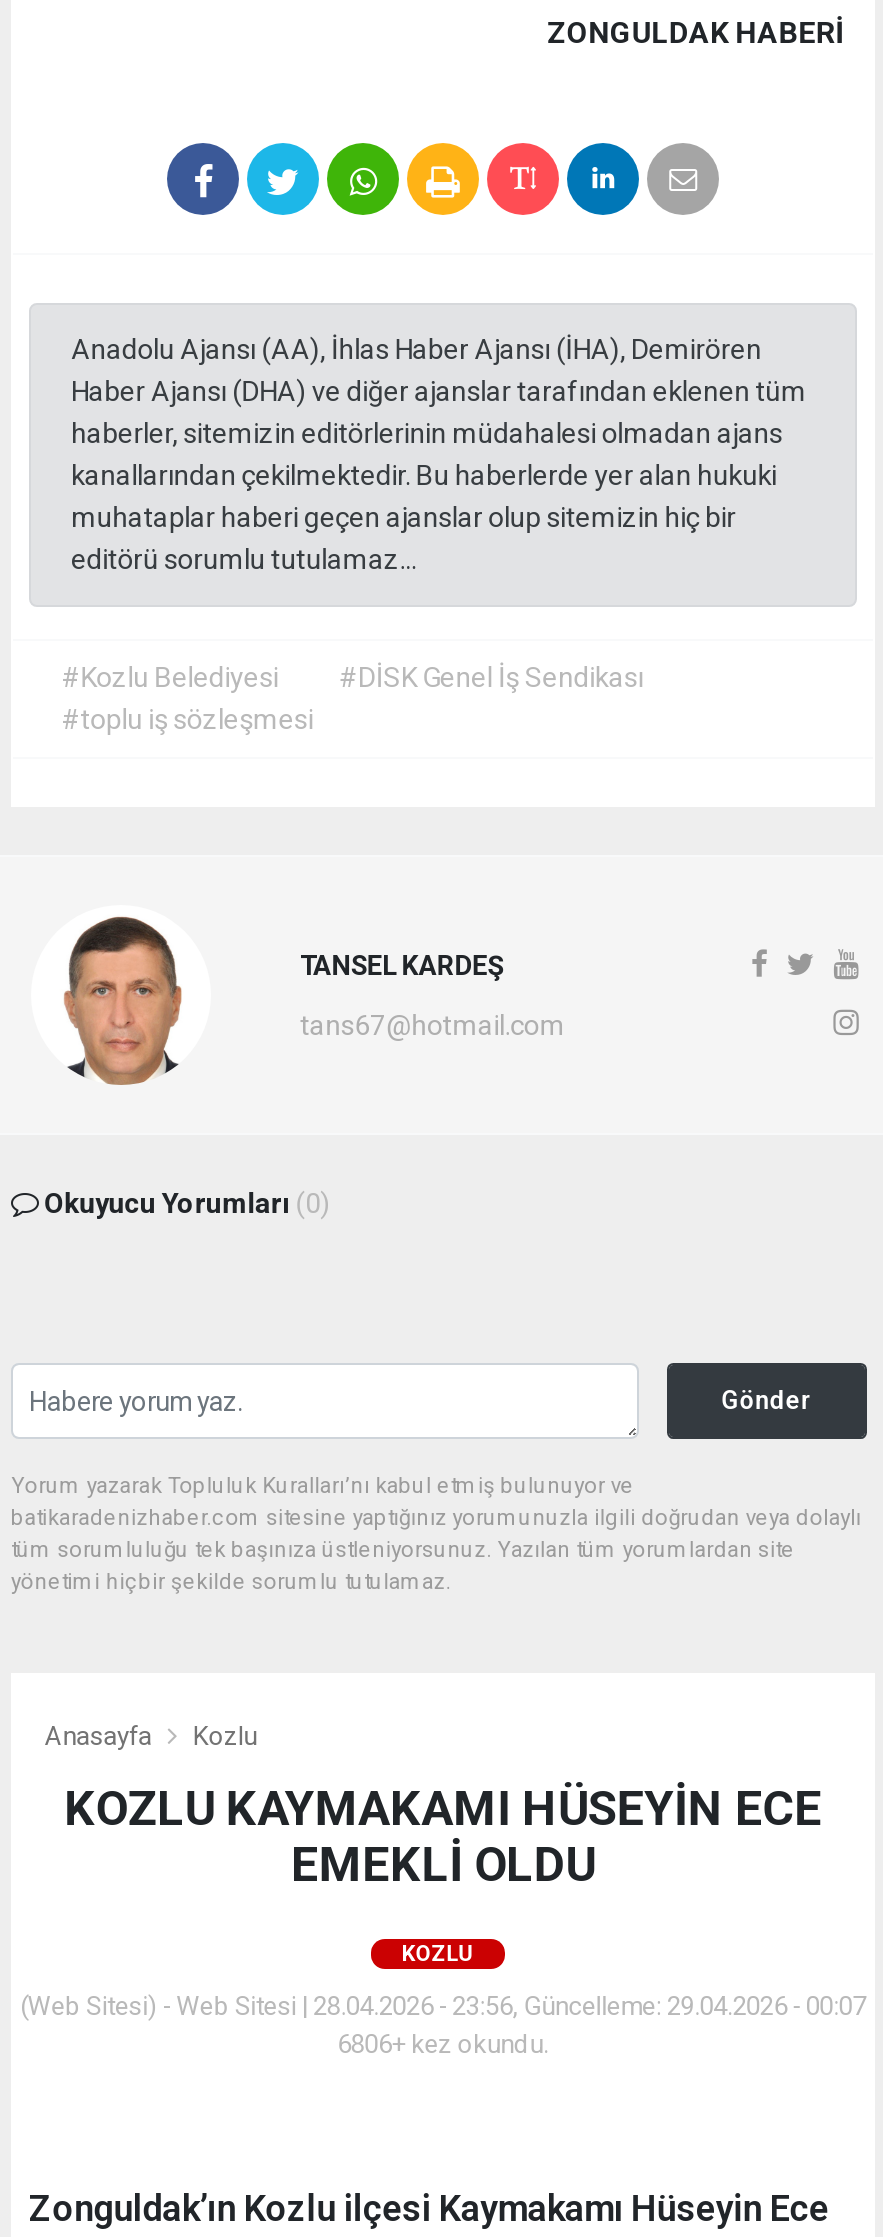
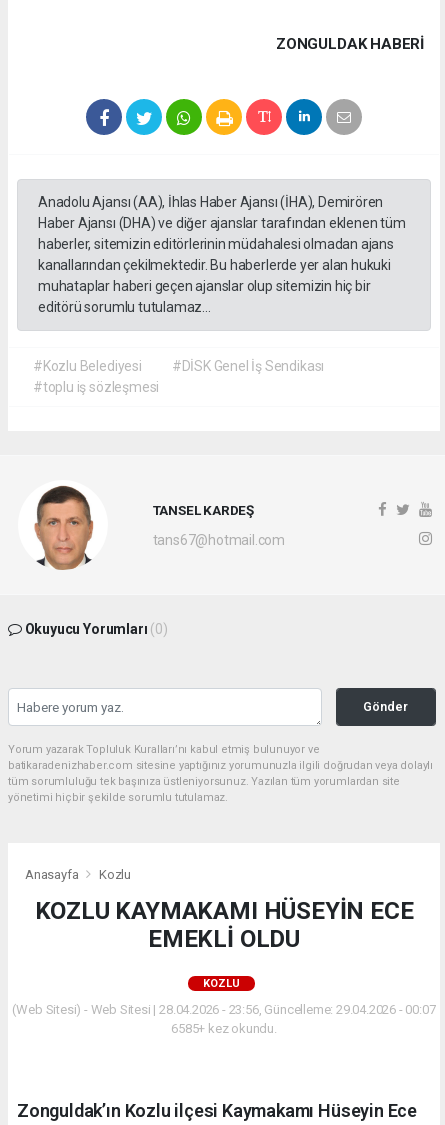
[337,2029,549,2059] 6806+ kez okundu. -> [171,1021,277,1036] 6585+ kez okundu.

